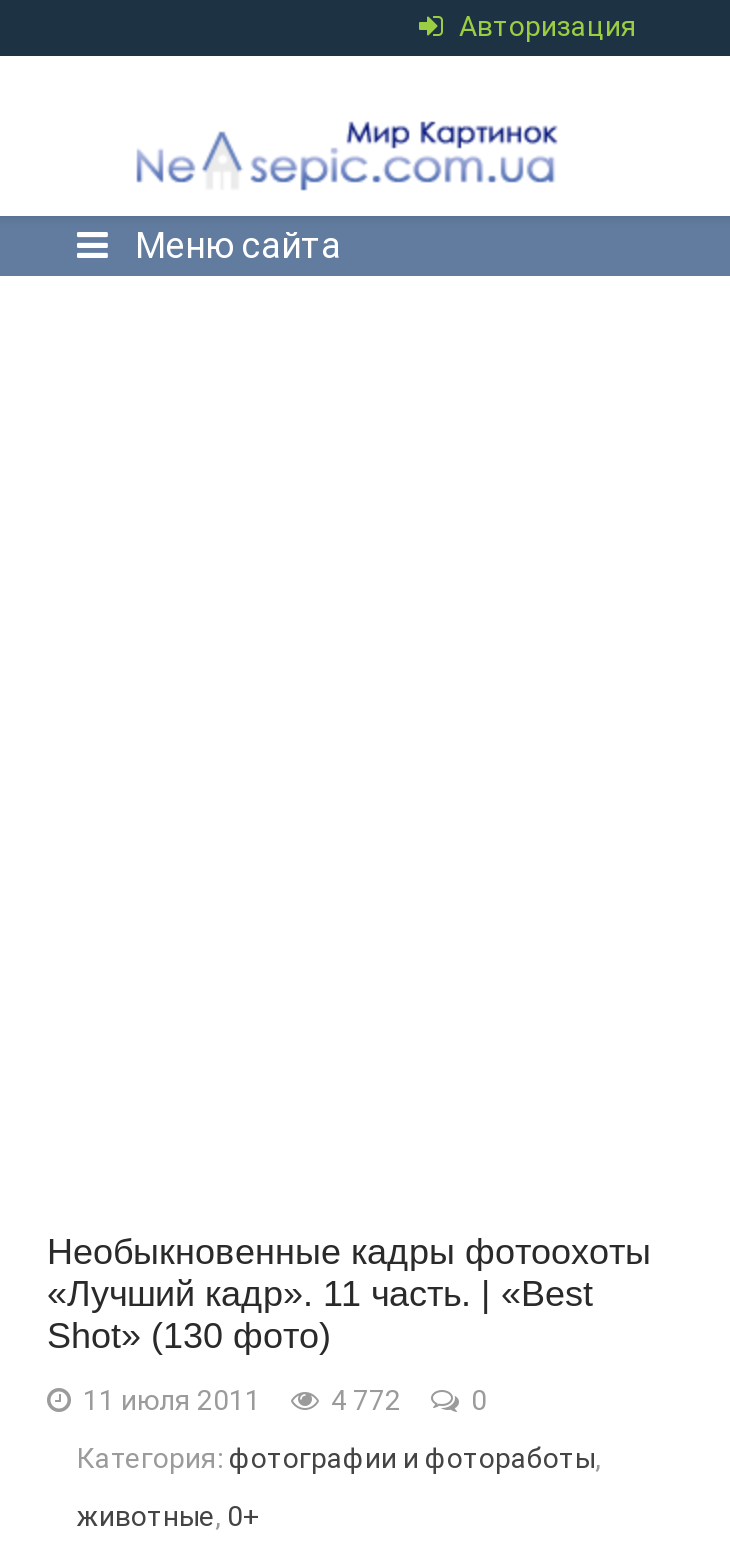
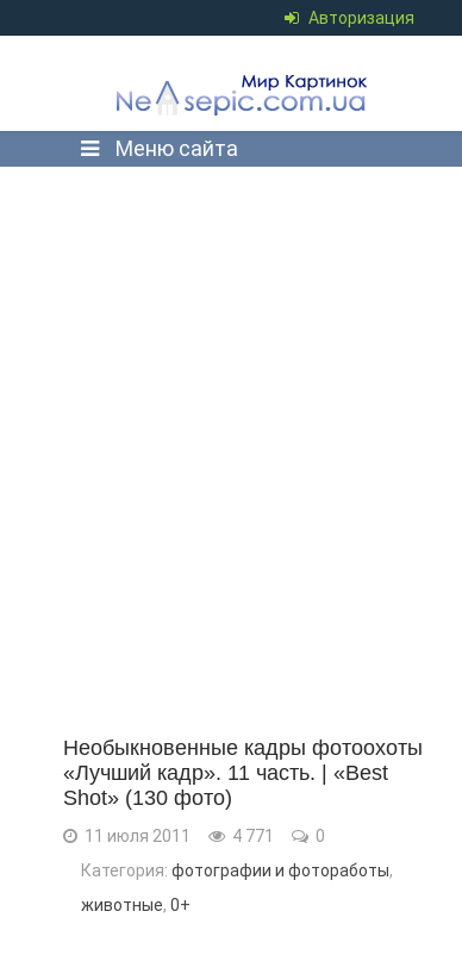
[77,1384,487,1416] 11 июля 2011 4 772 0 -> [81,826,325,845] 11 июля 2011 4 771 0

